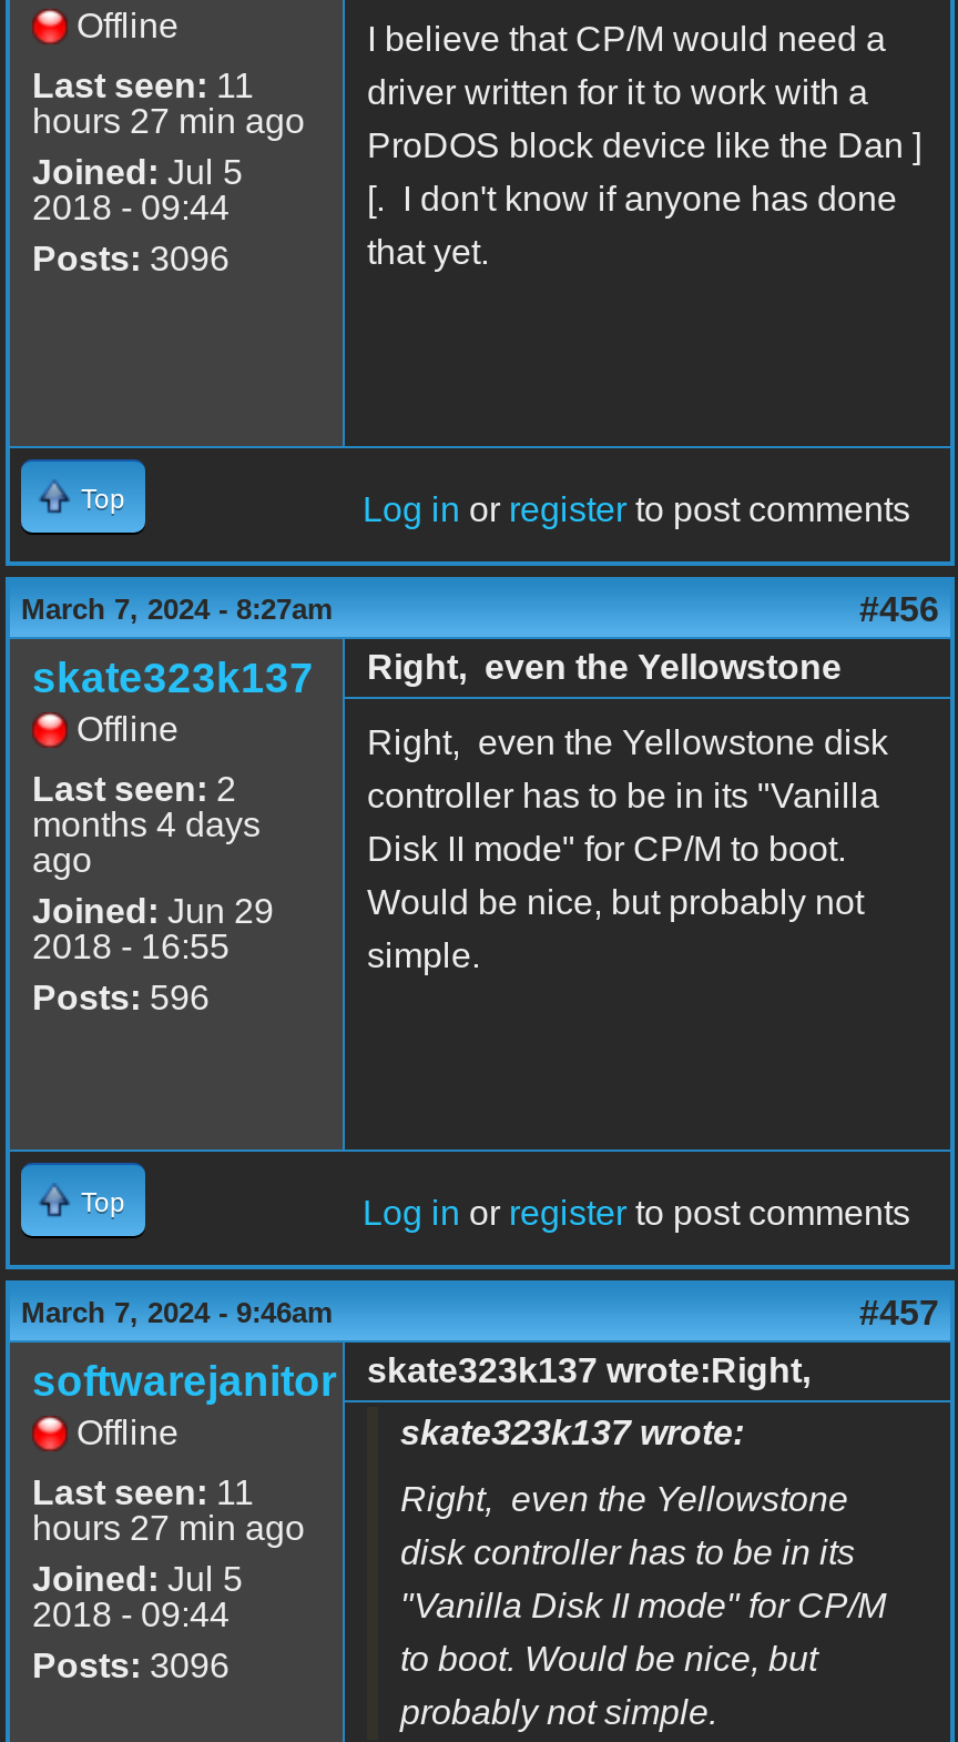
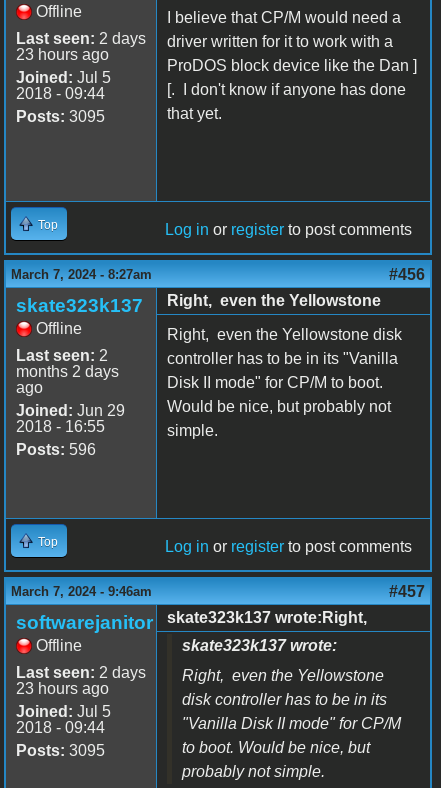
[32,66,305,140] Last seen: 11 | hours 27 min ago -> [16,30,146,63] Last seen: 2 days | 23 hours ago
[32,239,230,277] Posts: 3096 -> [16,108,105,125] Posts: 3095
[32,805,261,843] months 4 days -> [16,363,119,380] months 2 days
[32,1473,305,1546] Last seen: 11 | hours 27 min ago -> [16,664,146,697] Last seen: 2 days | 23 hours ago
[32,1646,230,1684] Posts: 3096 -> [16,742,105,759] Posts: 3095

